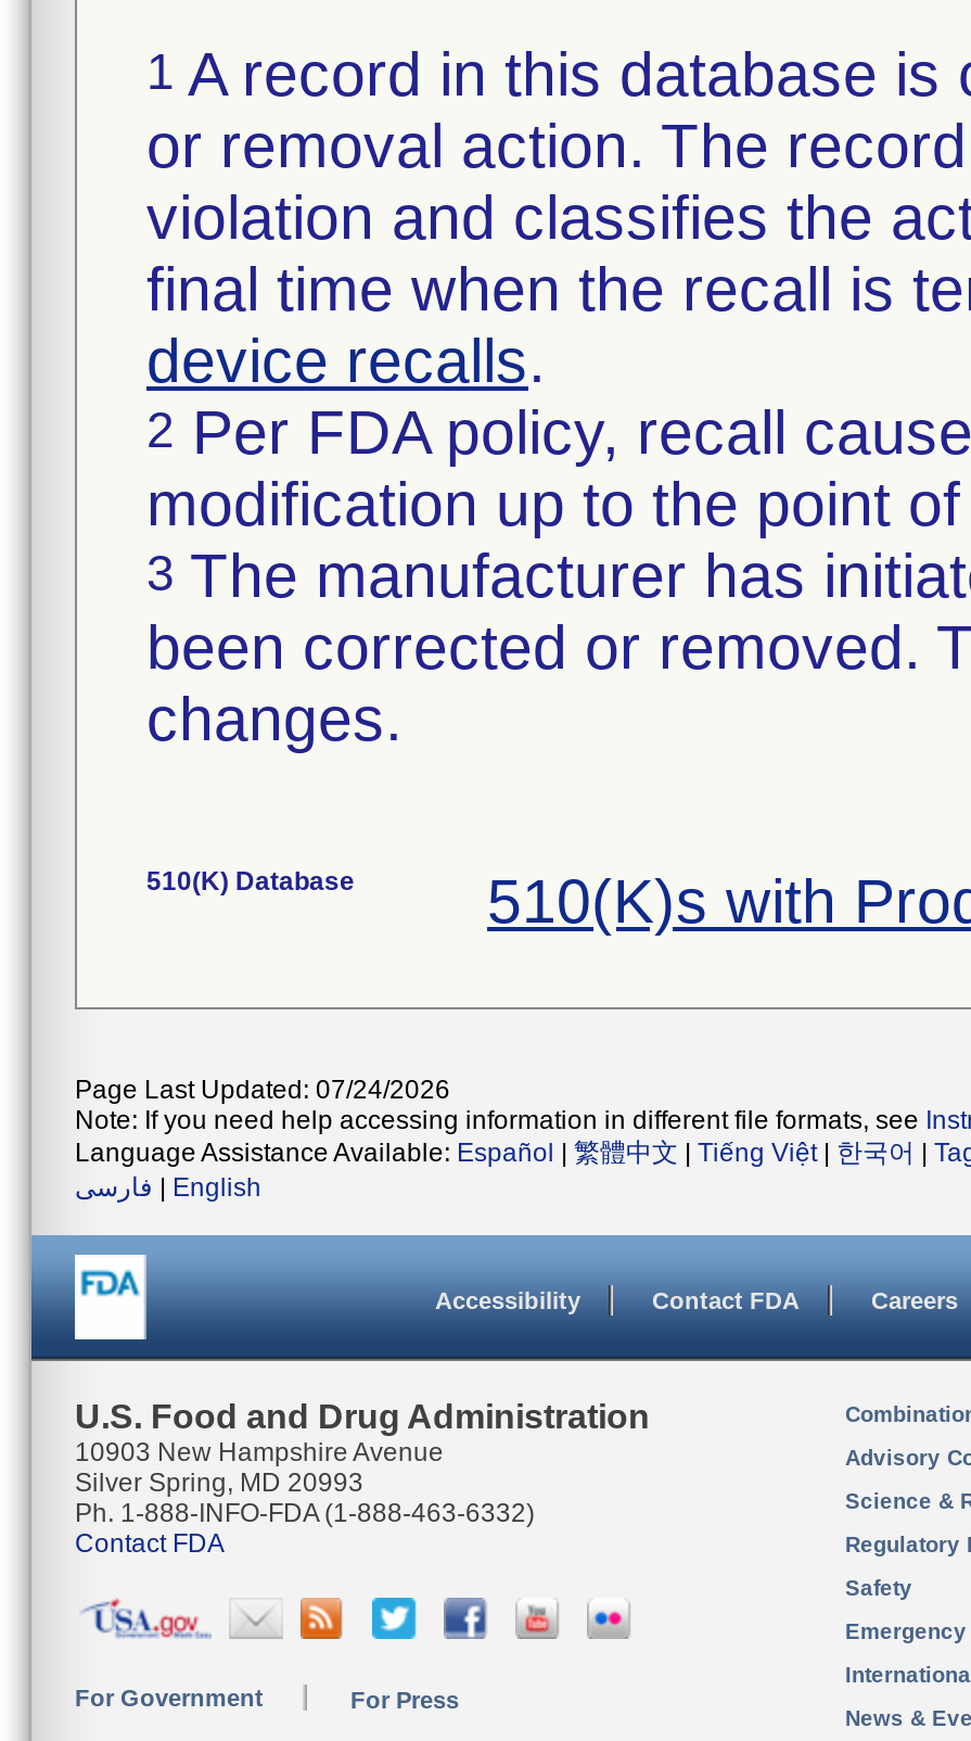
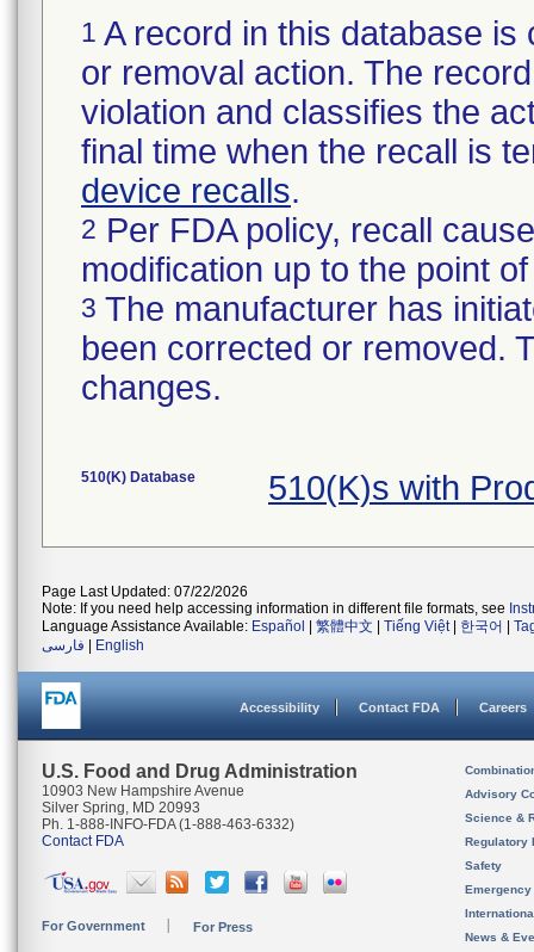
[75,1075,450,1105] Page Last Updated: 07/24/2026 -> [42,583,248,600] Page Last Updated: 07/22/2026

